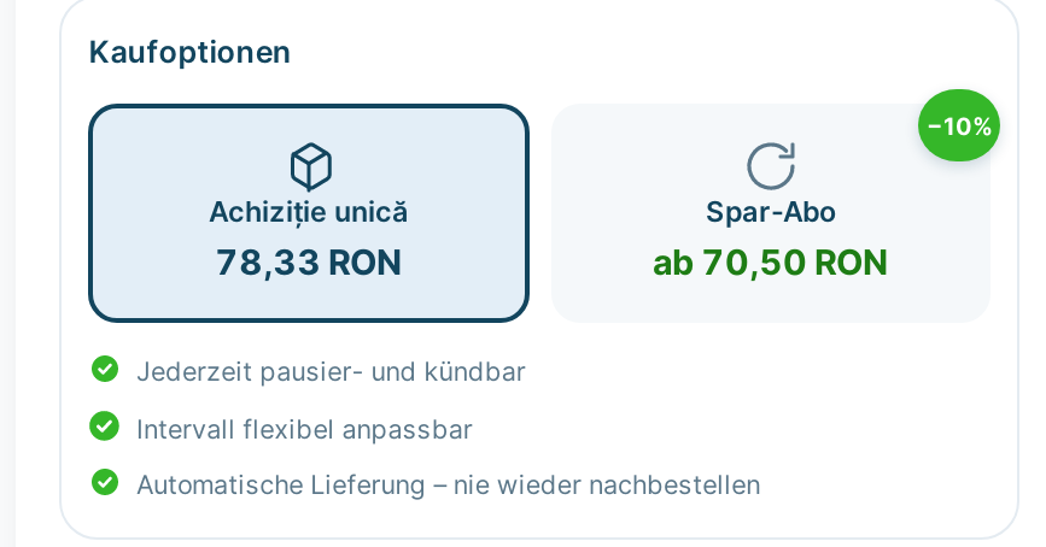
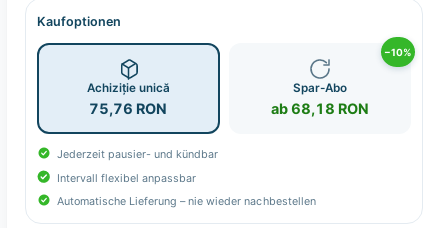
[215,240,403,281] 78,33 RON -> [89,100,167,117] 75,76 RON
[652,240,889,281] ab 70,50 RON -> [271,100,369,117] ab 68,18 RON

